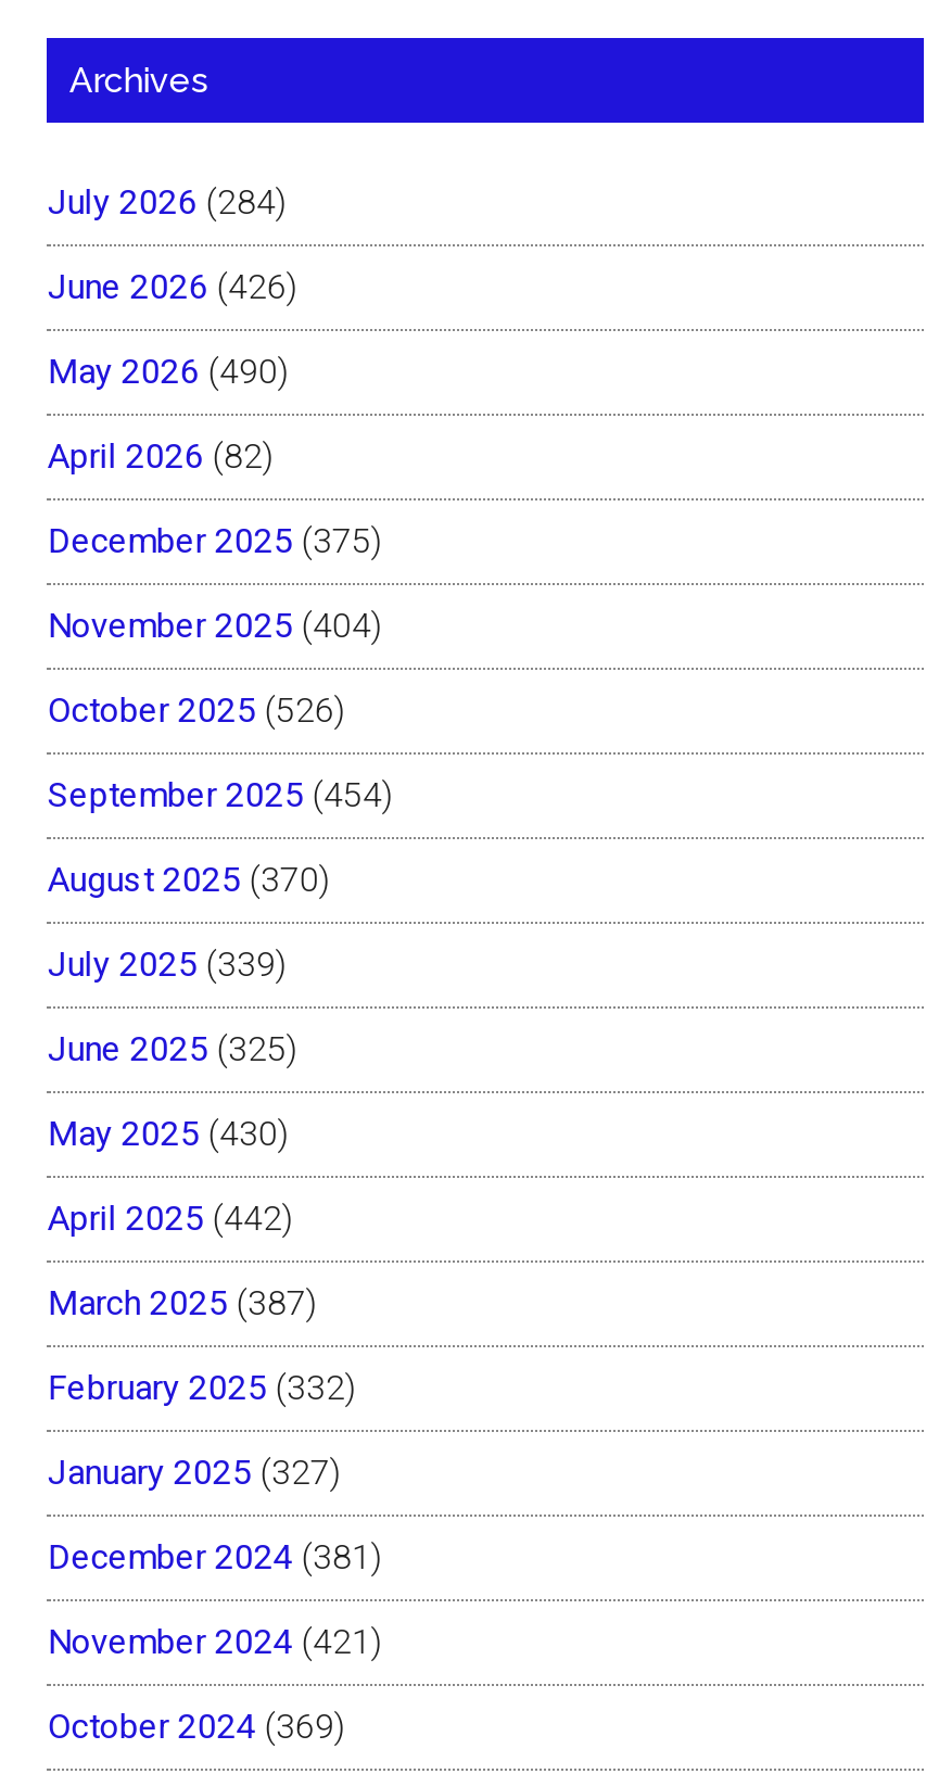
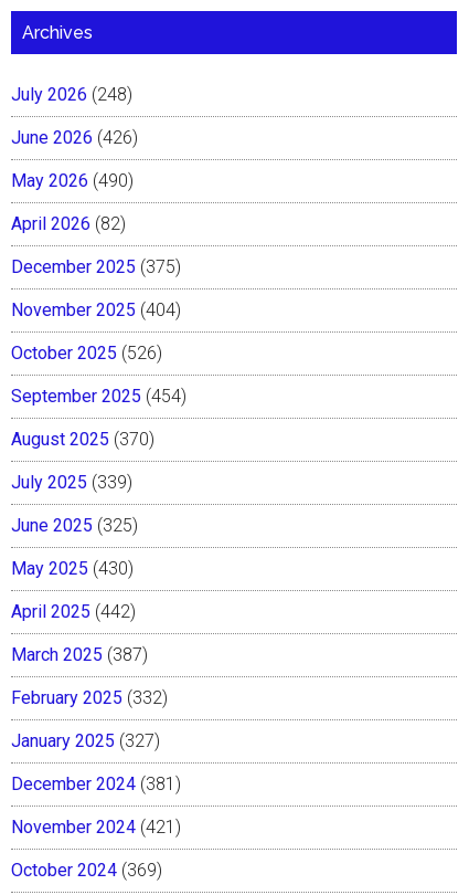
[48,182,286,223] July 2026 (284) -> [11,84,133,105] July 2026 (248)

